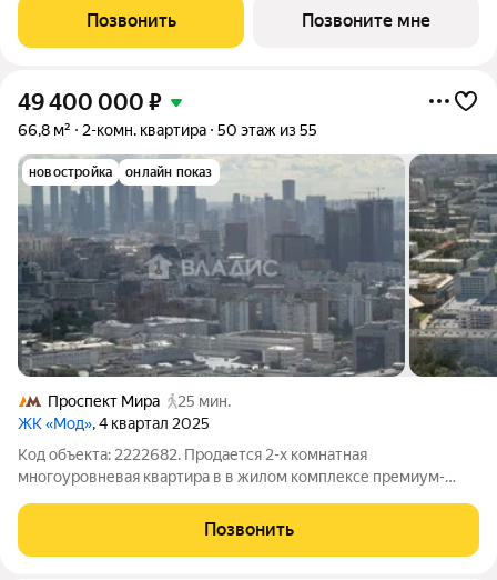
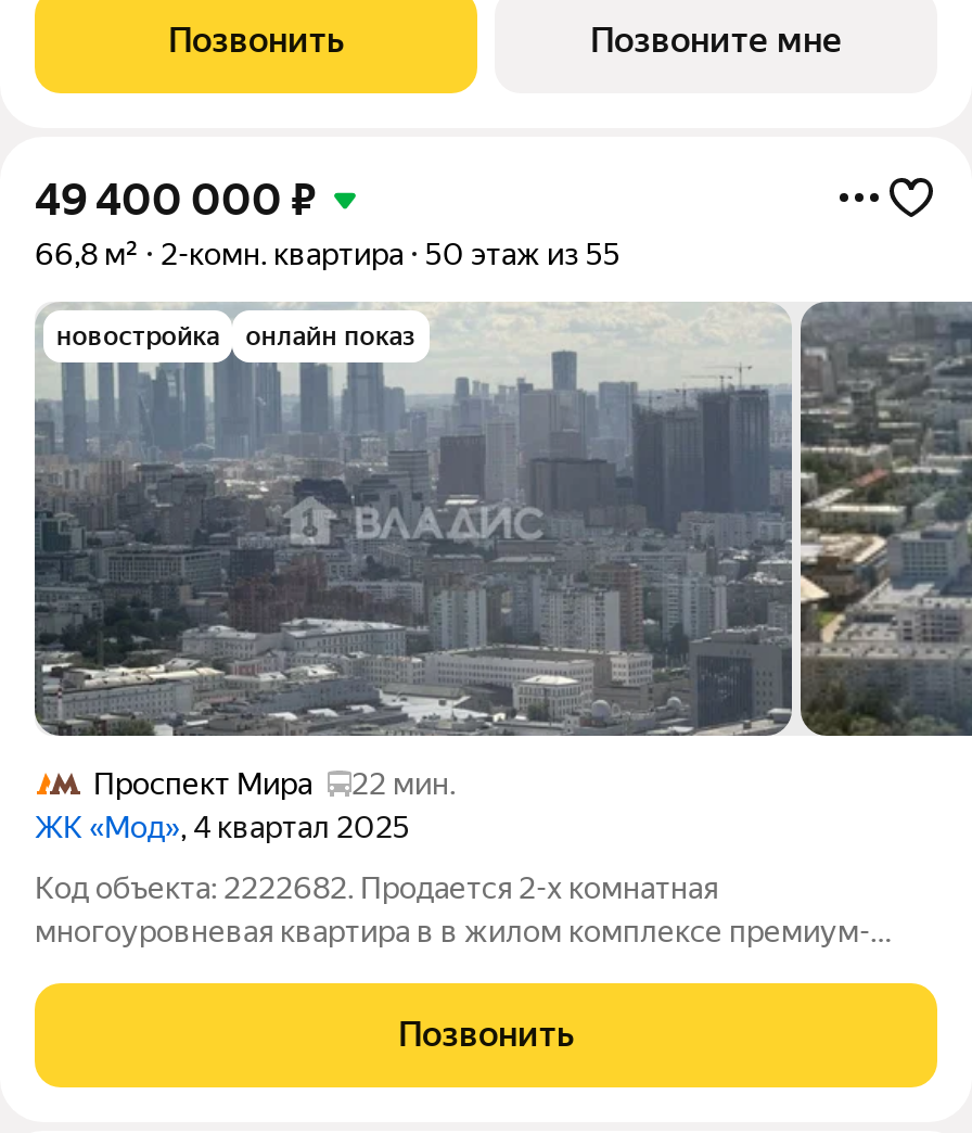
[48,392,231,410] Проспект Мира 25 мин. -> [93,767,456,801] Проспект Мира 22 мин.

